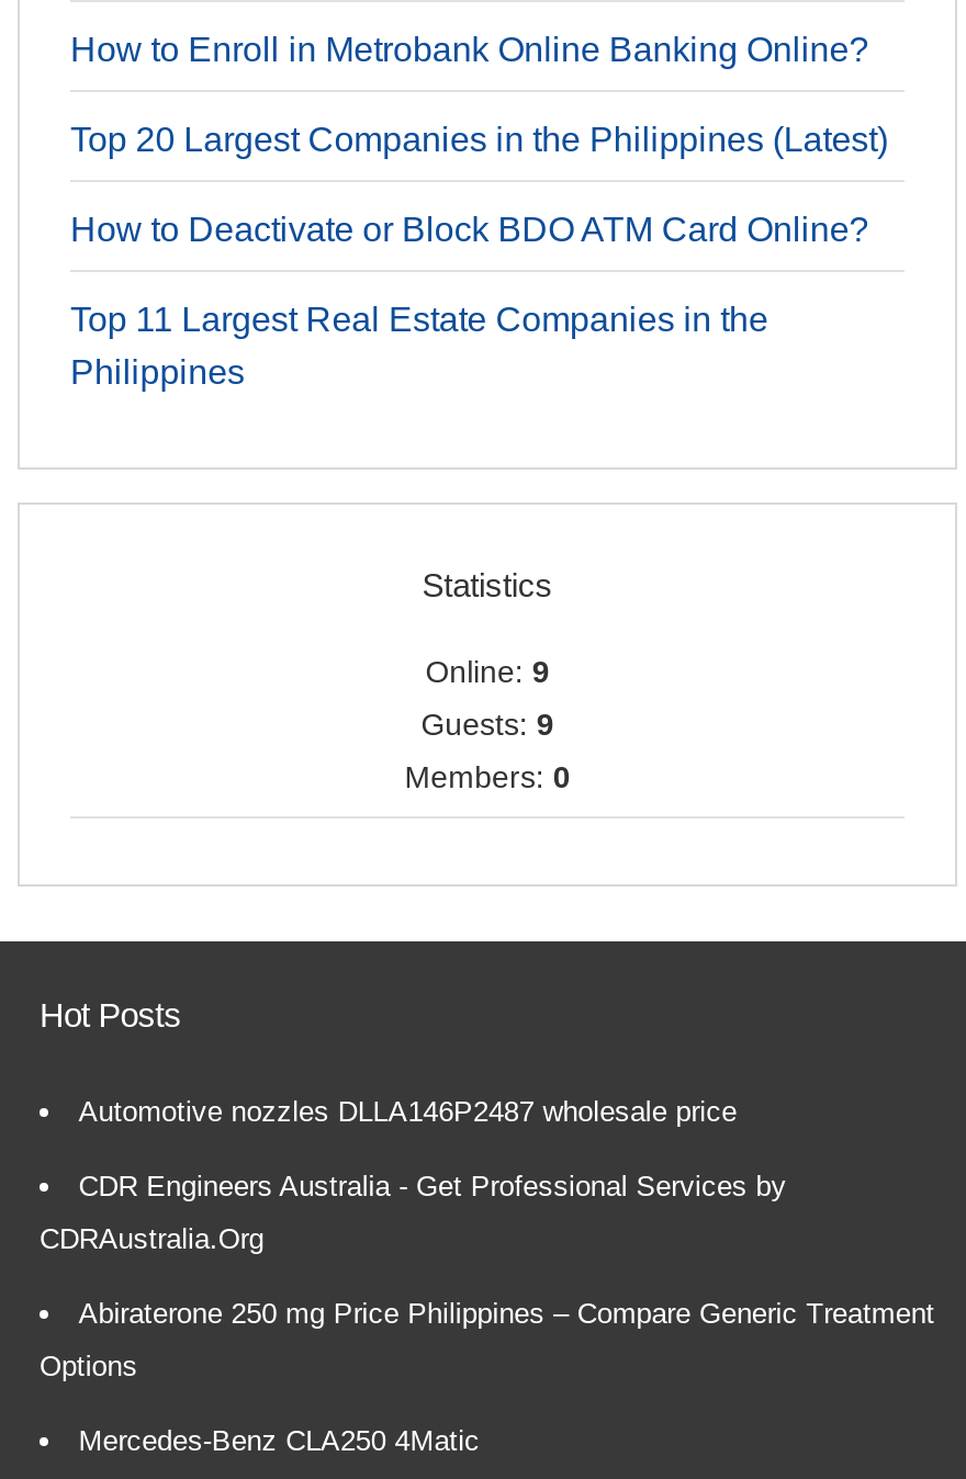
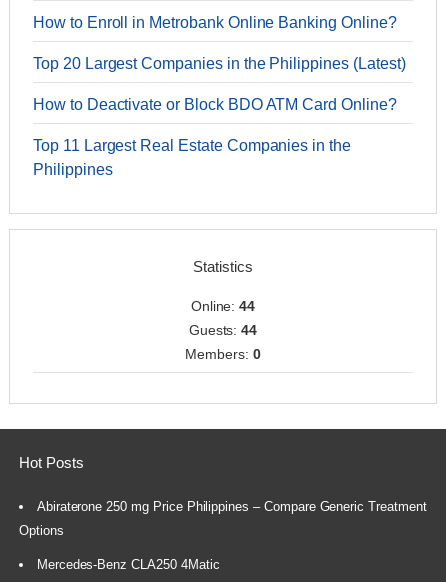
[425,654,550,689] Online: 9 -> [191,298,255,314] Online: 44
[421,707,554,742] Guests: 9 -> [189,322,257,338] Guests: 44
[40,1095,786,1256] Automotive nozzles DLLA146P2487 wholesale price | CDR Engineers Australia - Get Professional Services by | CDRAustralia.Org -> none

